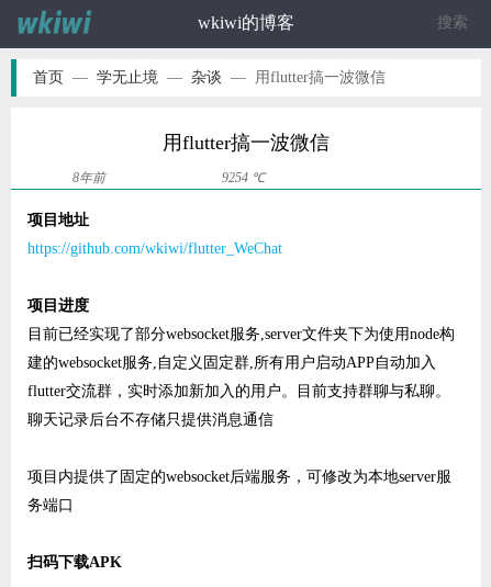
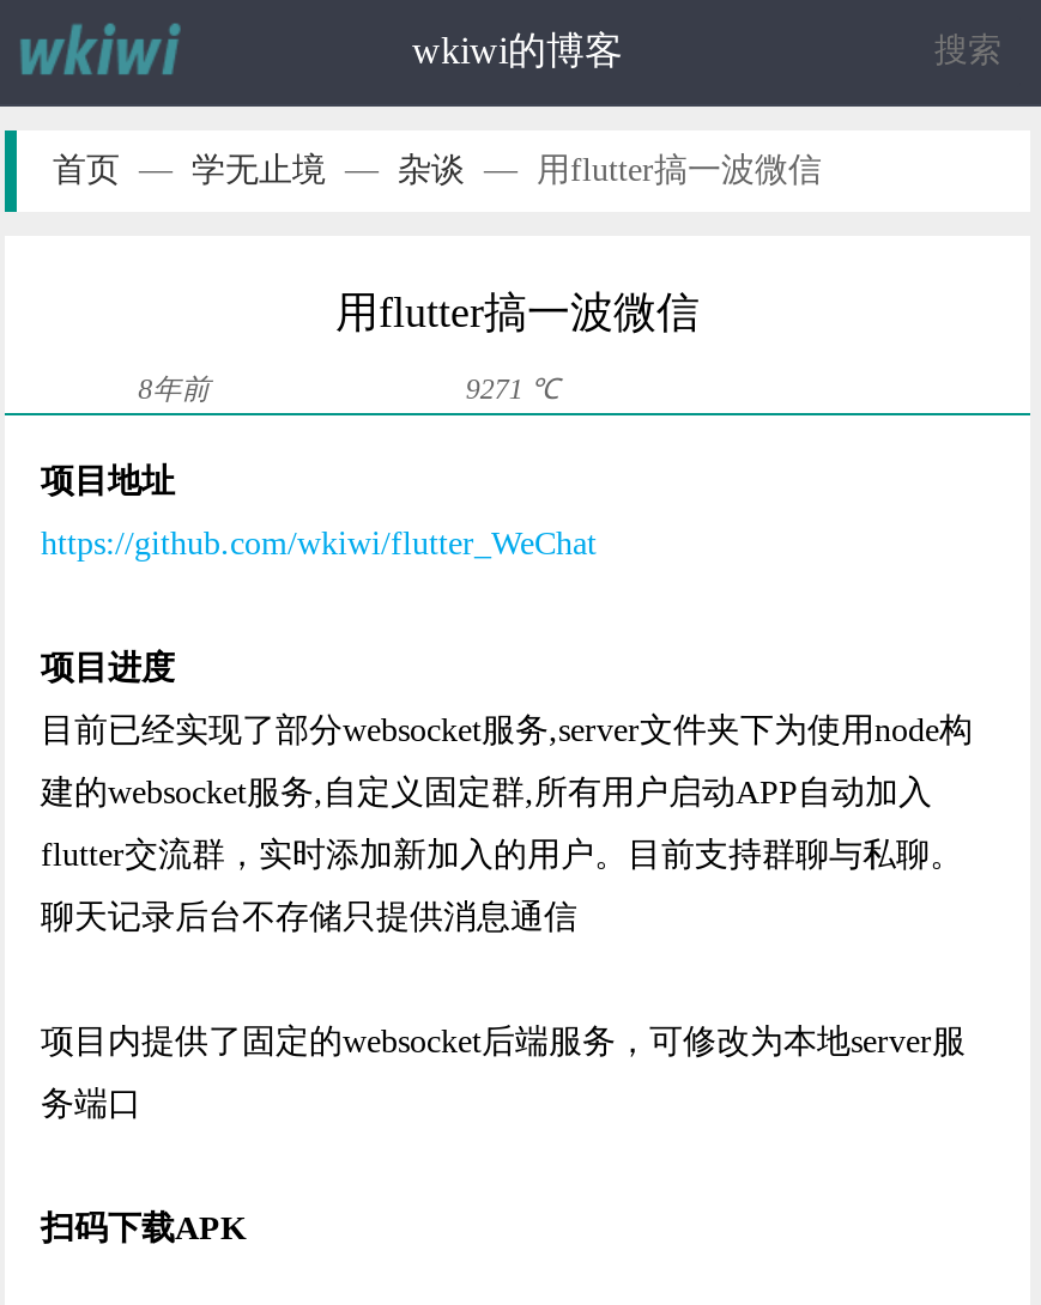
[222,170,265,185] 9254 ℃ -> [466,372,559,406] 9271 ℃

